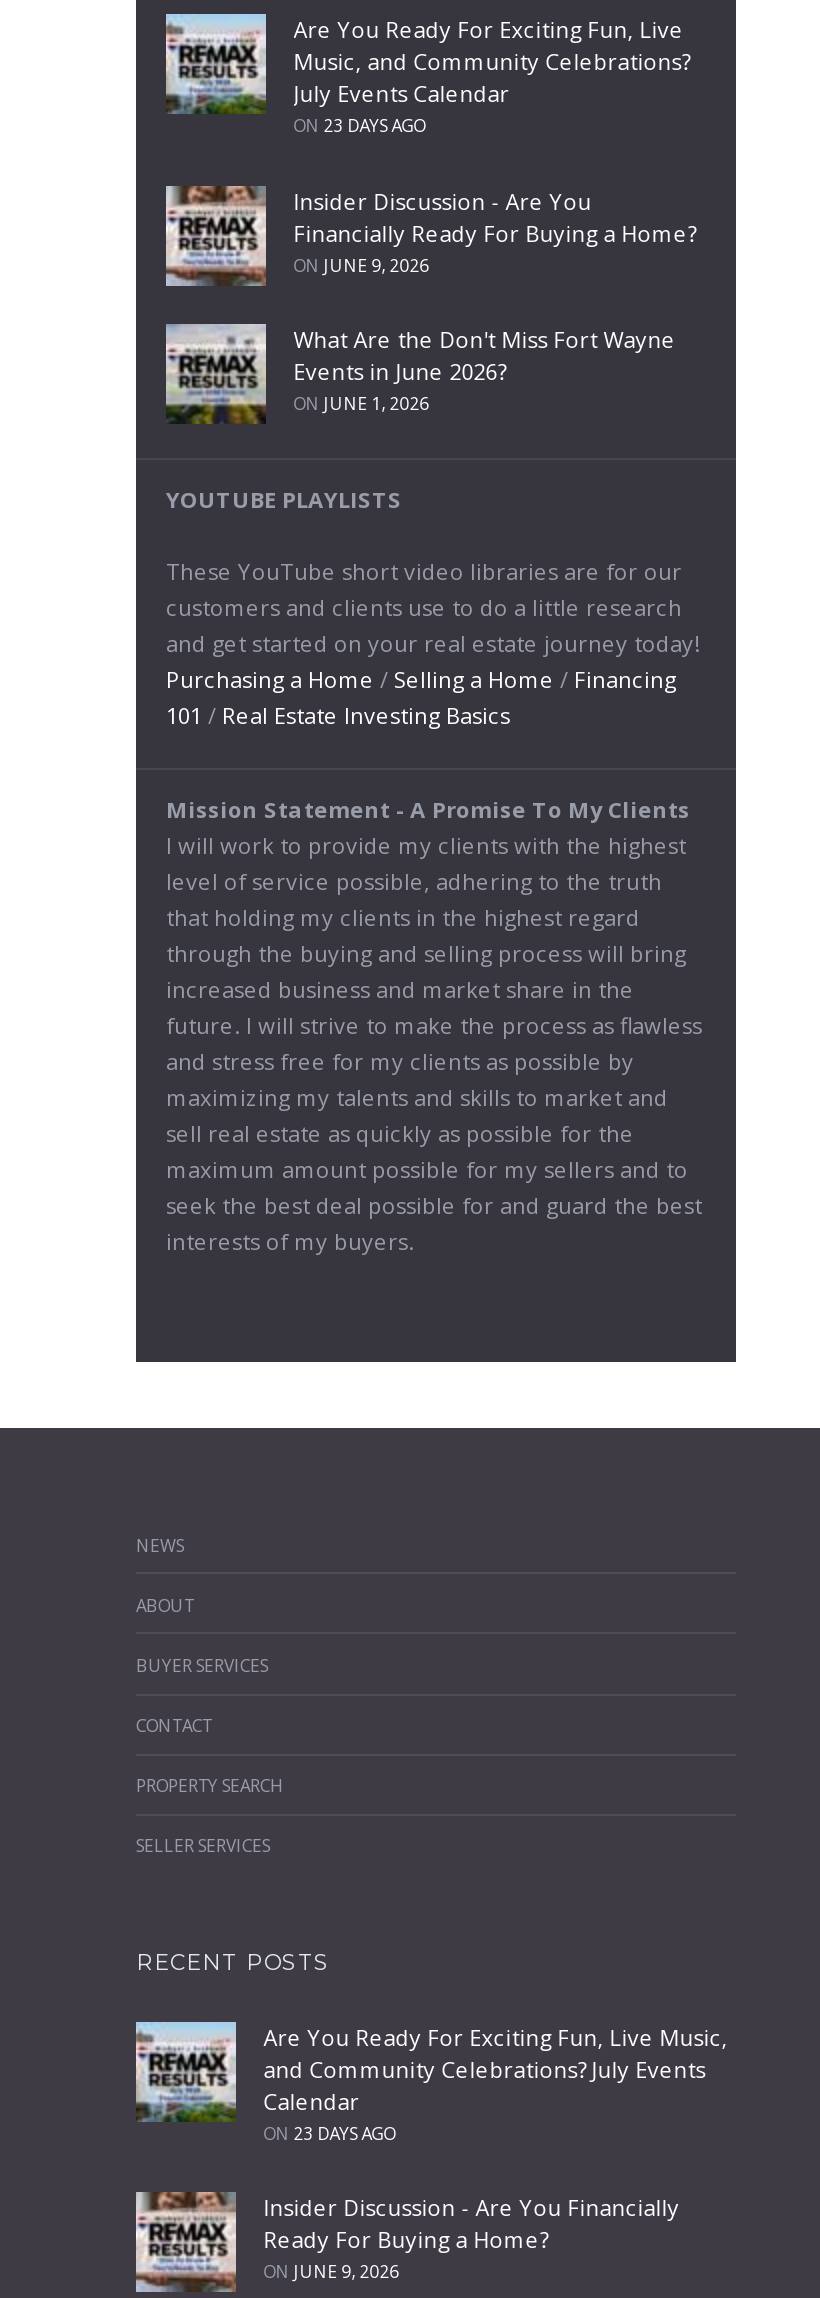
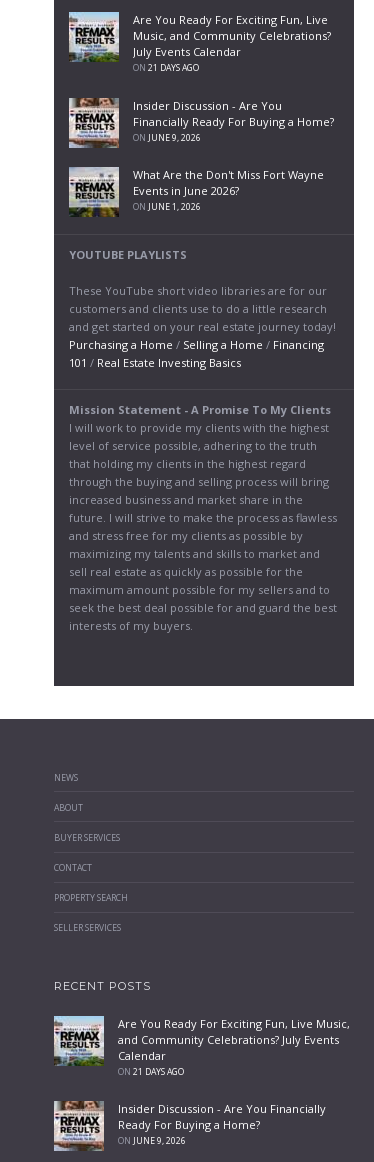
[294,115,426,139] ON 23 DAYS AGO -> [133,62,199,74] ON 21 DAYS AGO
[264,2122,396,2146] ON 23 DAYS AGO -> [118,1066,184,1078] ON 21 DAYS AGO

